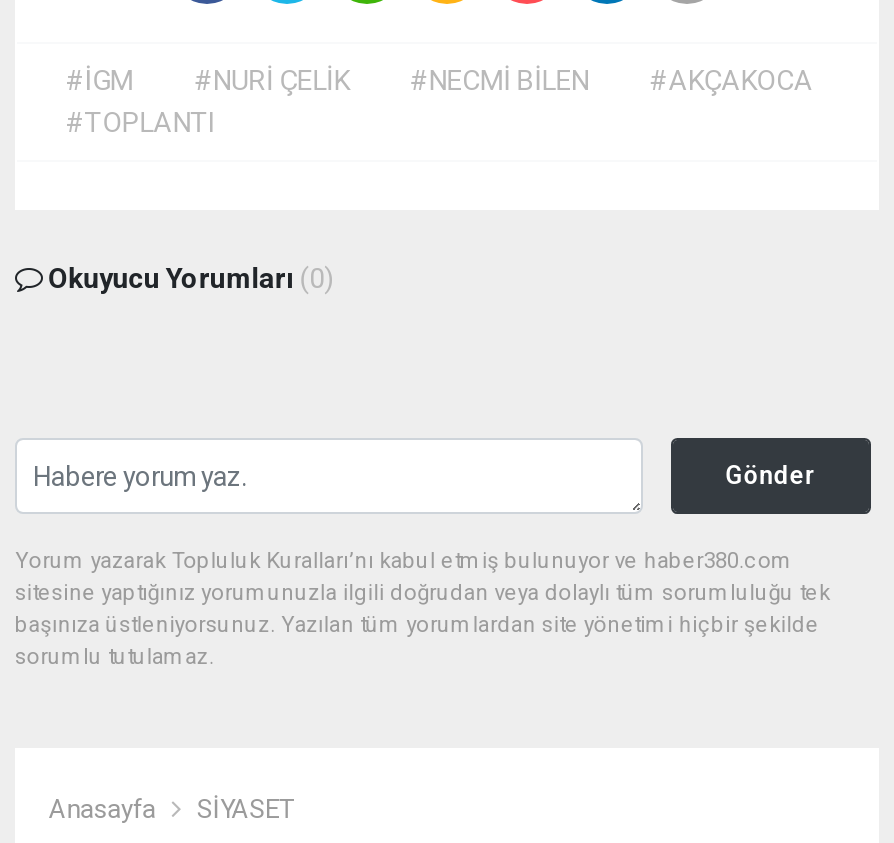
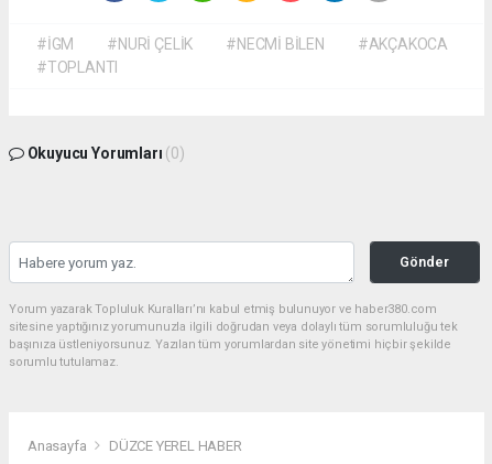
[197,795,292,825] SİYASET -> [109,438,242,455] DÜZCE YEREL HABER

